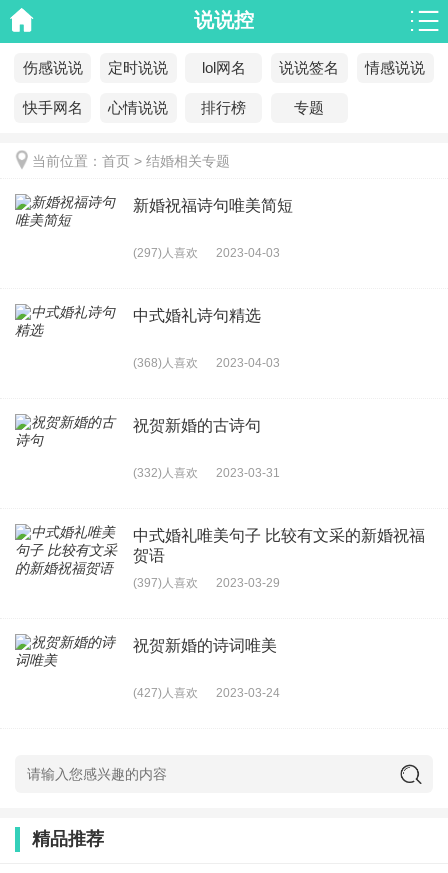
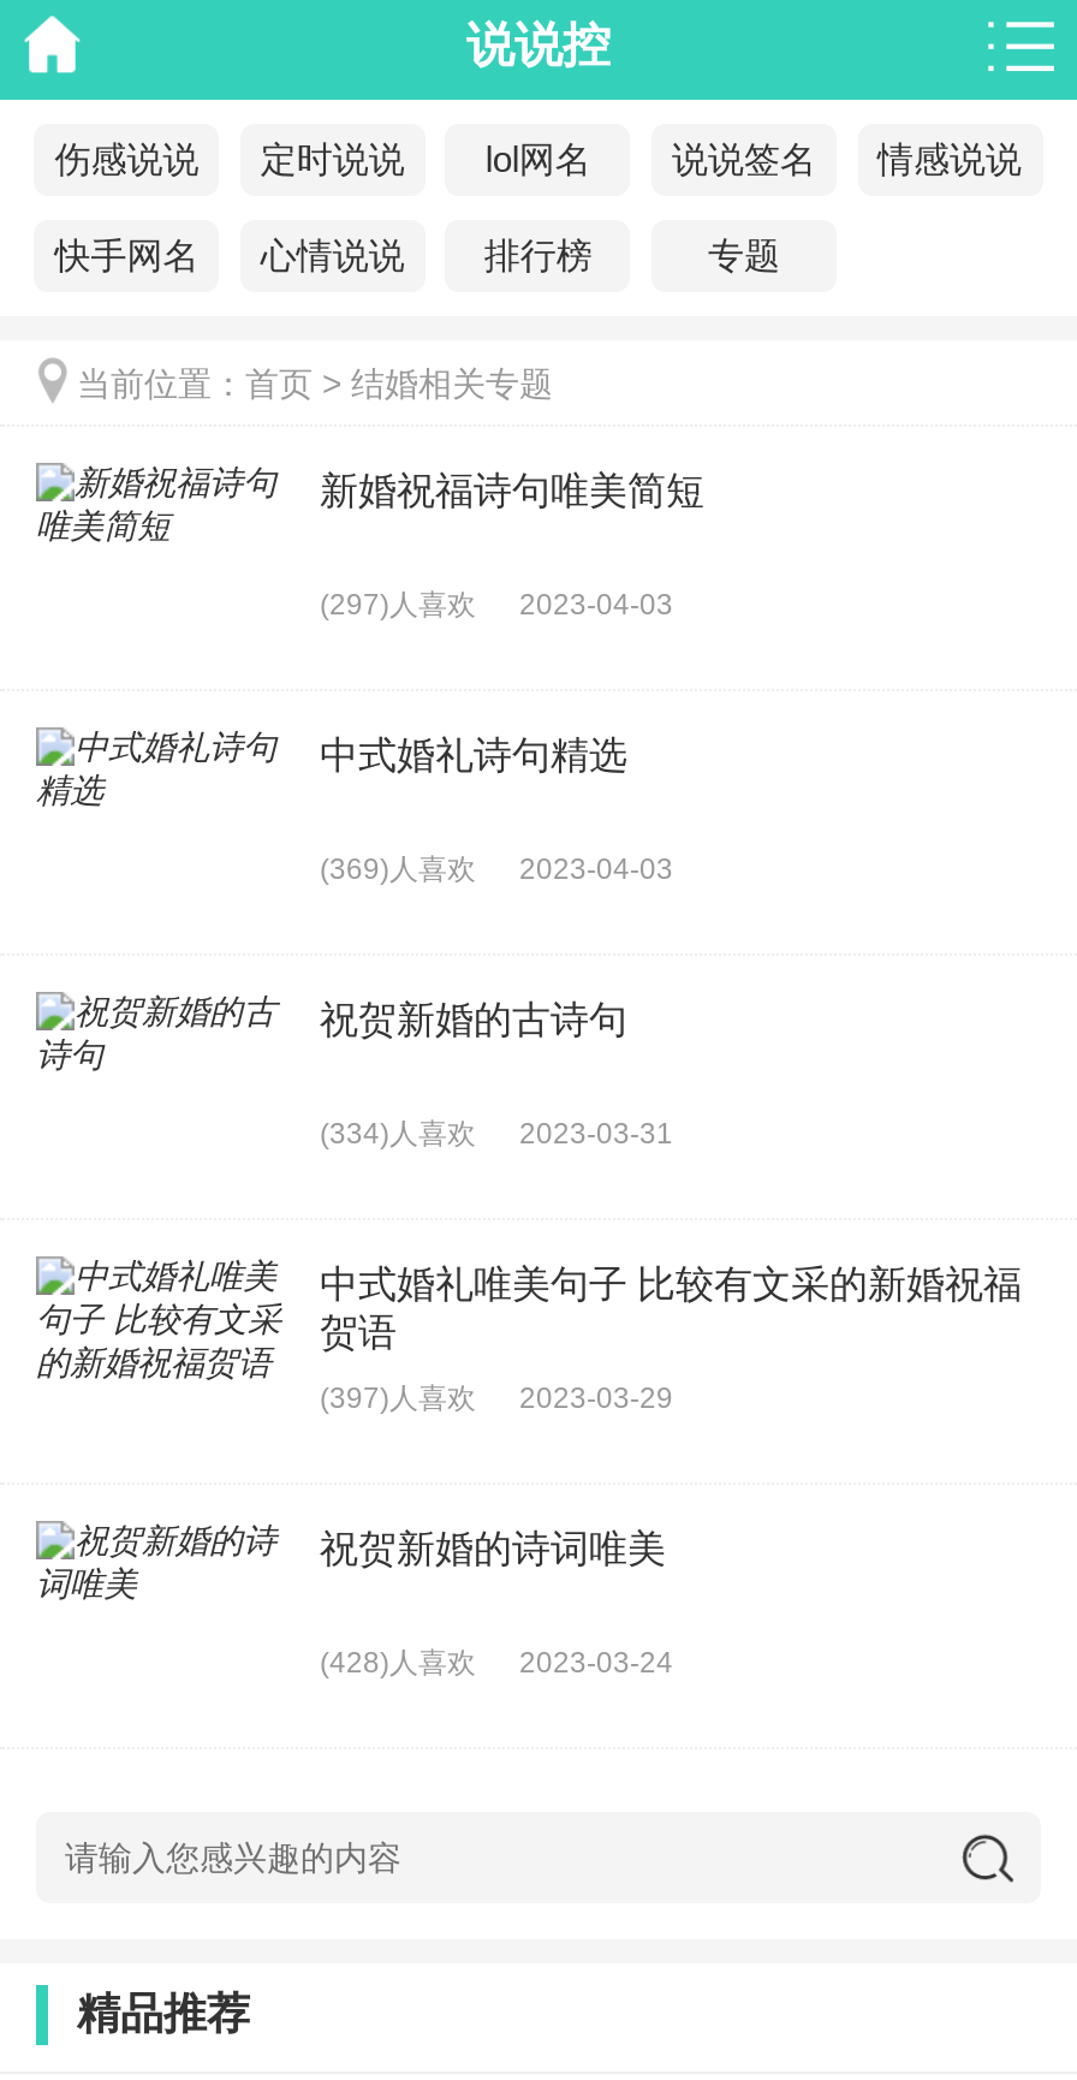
[133,355,280,369] (368)人喜欢 2023-04-03 -> [320,851,673,885] (369)人喜欢 2023-04-03
[133,465,280,479] (332)人喜欢 2023-03-31 -> [320,1116,673,1149] (334)人喜欢 2023-03-31
[133,685,280,699] (427)人喜欢 2023-03-24 -> [320,1645,673,1678] (428)人喜欢 2023-03-24

